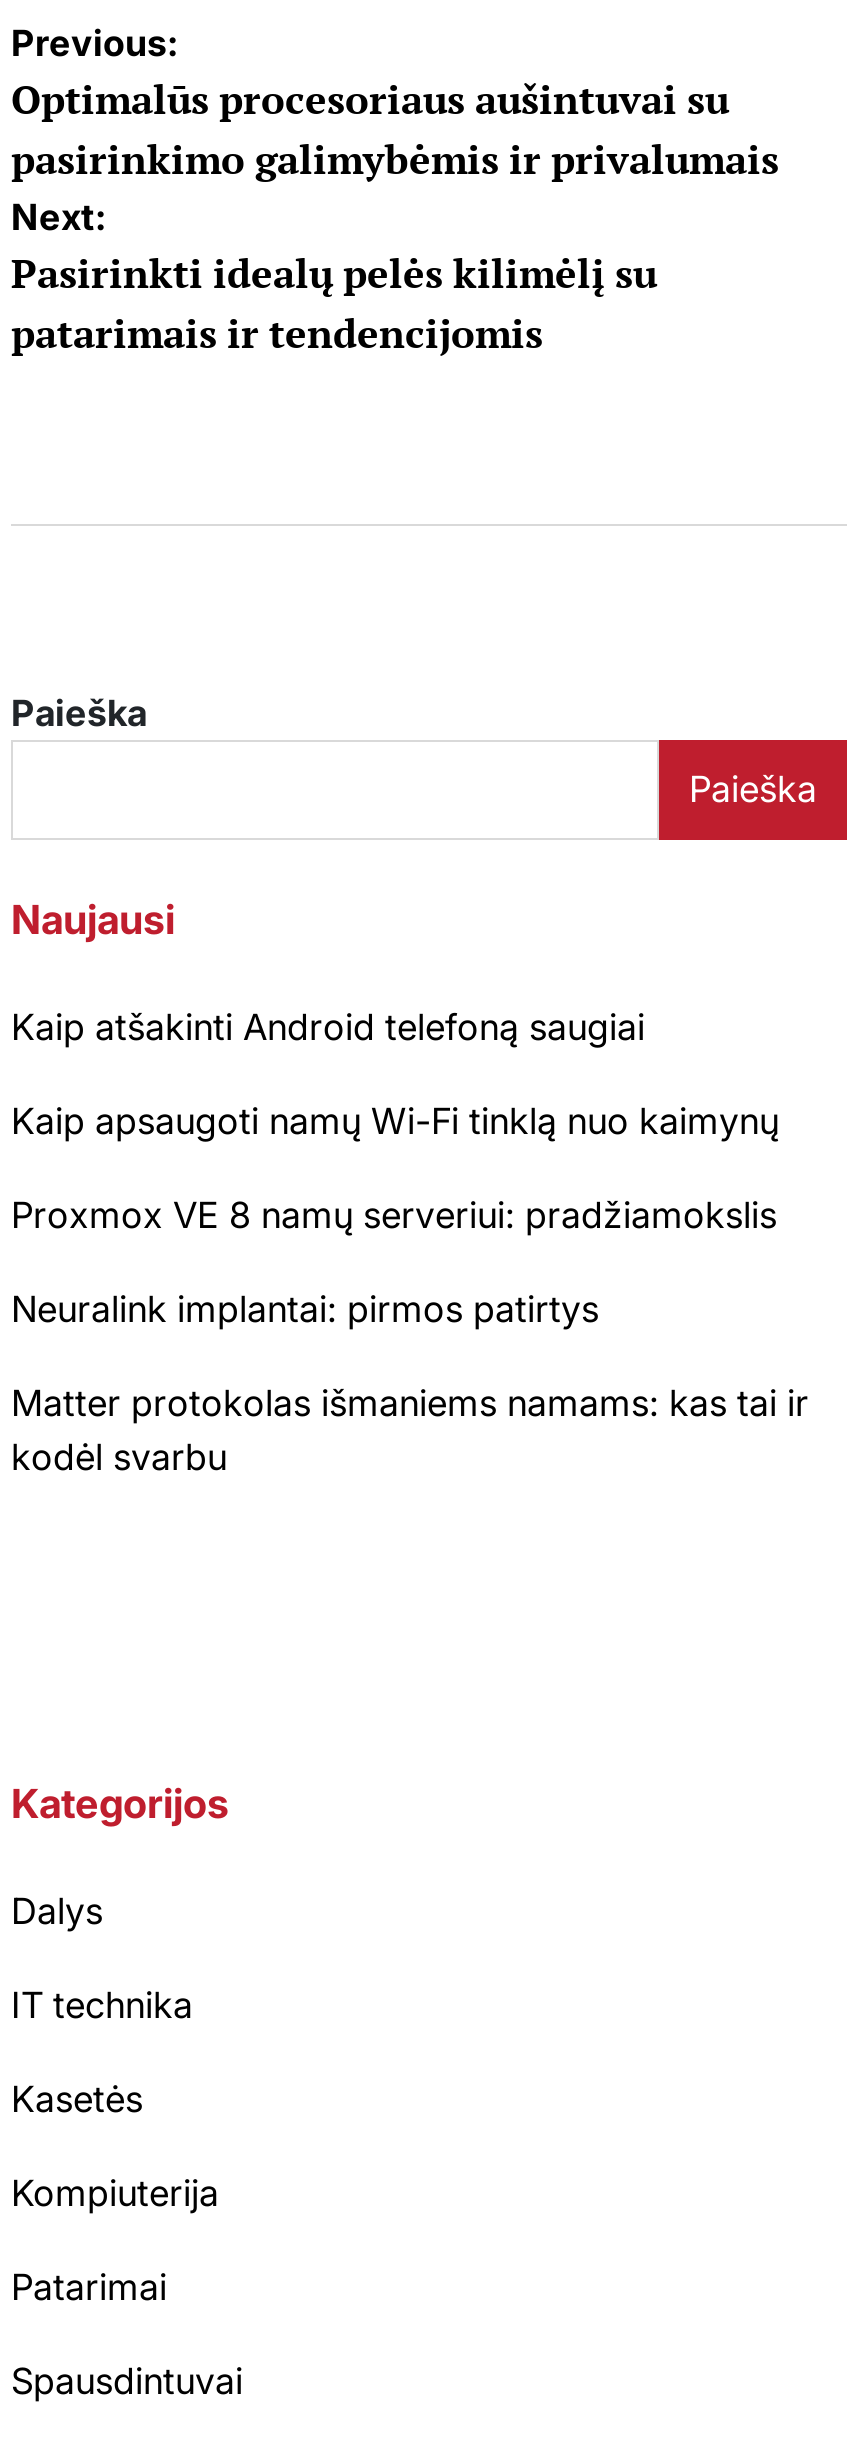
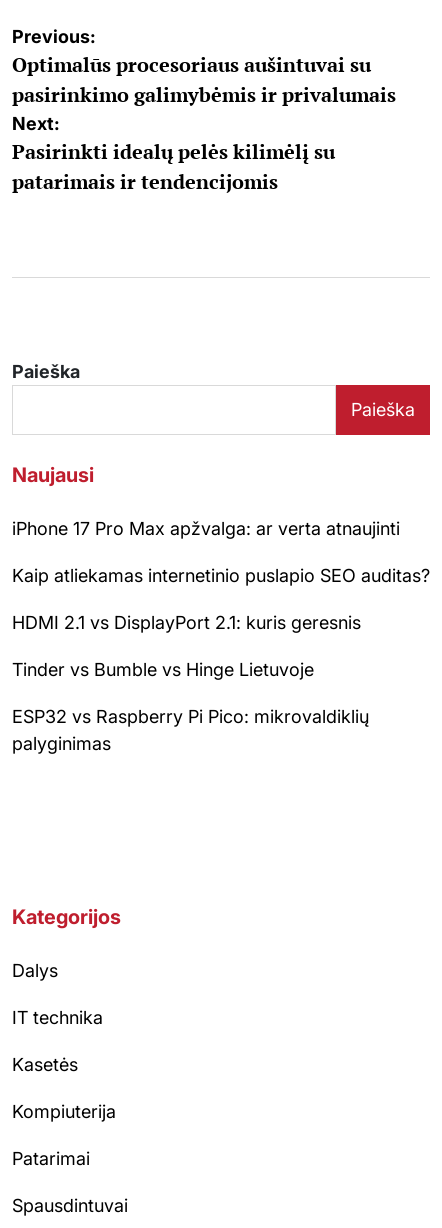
[11,1006,645,1048] Kaip atšakinti Android telefoną saugiai -> [12,518,400,539] iPhone 17 Pro Max apžvalga: ar verta atnaujinti
[11,1100,779,1142] Kaip apsaugoti namų Wi-Fi tinklą nuo kaimynų -> [12,565,430,586] Kaip atliekamas internetinio puslapio SEO auditas?
[11,1194,777,1236] Proxmox VE 8 namų serveriui: pradžiamokslis -> [12,612,361,633] HDMI 2.1 vs DisplayPort 2.1: kuris geresnis
[11,1288,599,1330] Neuralink implantai: pirmos patirtys -> [12,659,314,680] Tinder vs Bumble vs Hinge Lietuvoje
[11,1382,809,1478] Matter protokolas išmaniems namams: kas tai ir | kodėl svarbu -> [12,706,369,754] ESP32 vs Raspberry Pi Pico: mikrovaldiklių | palyginimas

